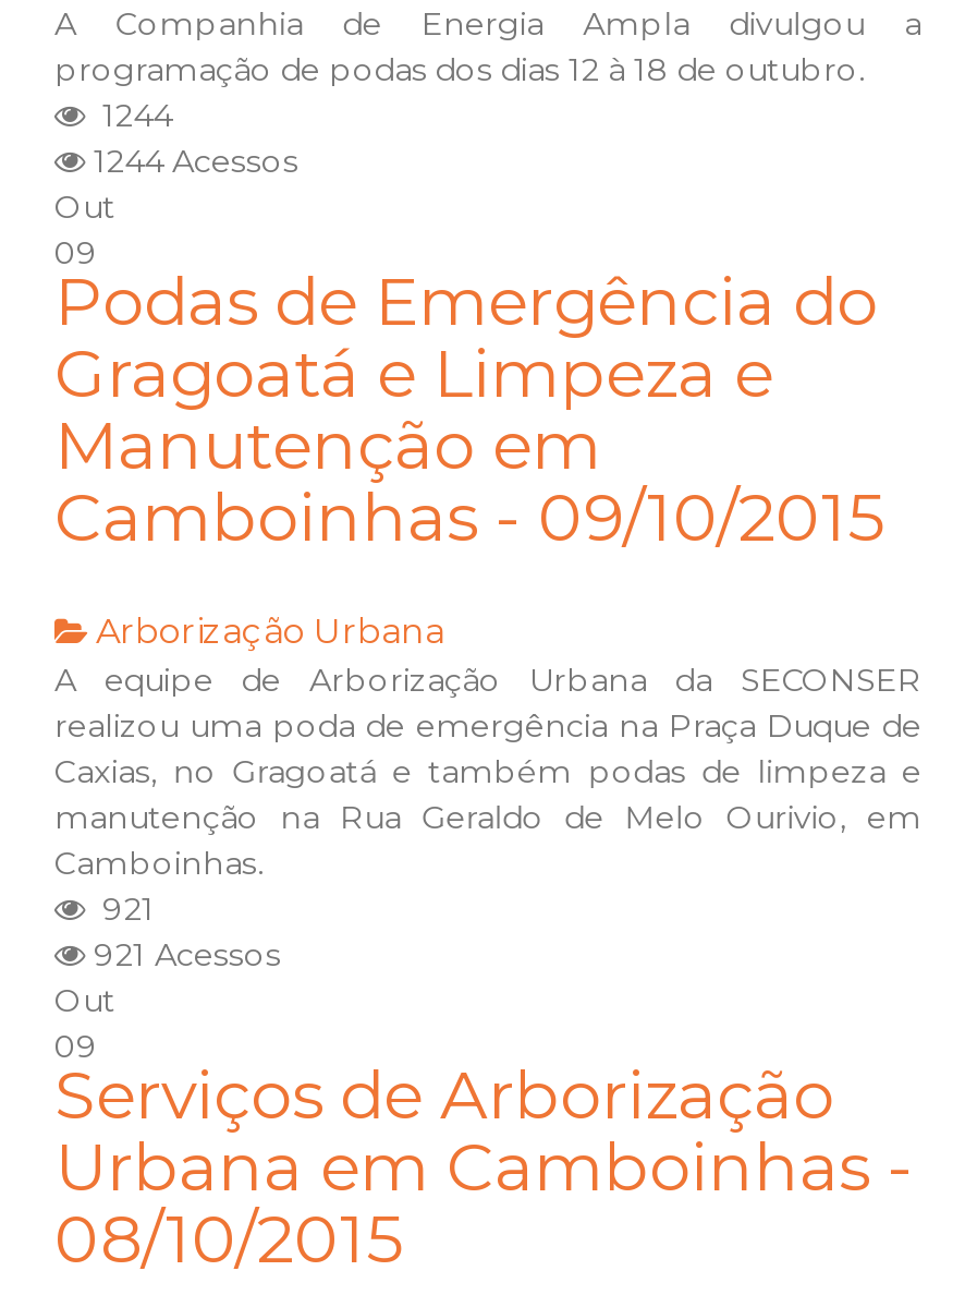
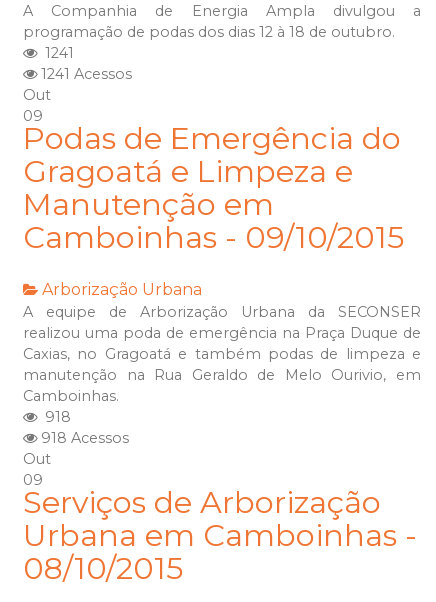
[85,97,172,136] 1244 -> [37,44,74,62] 1241
[85,142,298,182] 1244 Acessos -> [37,65,132,83] 1241 Acessos
[85,890,155,929] 921 -> [37,408,71,426] 918
[85,936,281,975] 921 Acessos -> [37,429,129,447] 918 Acessos

